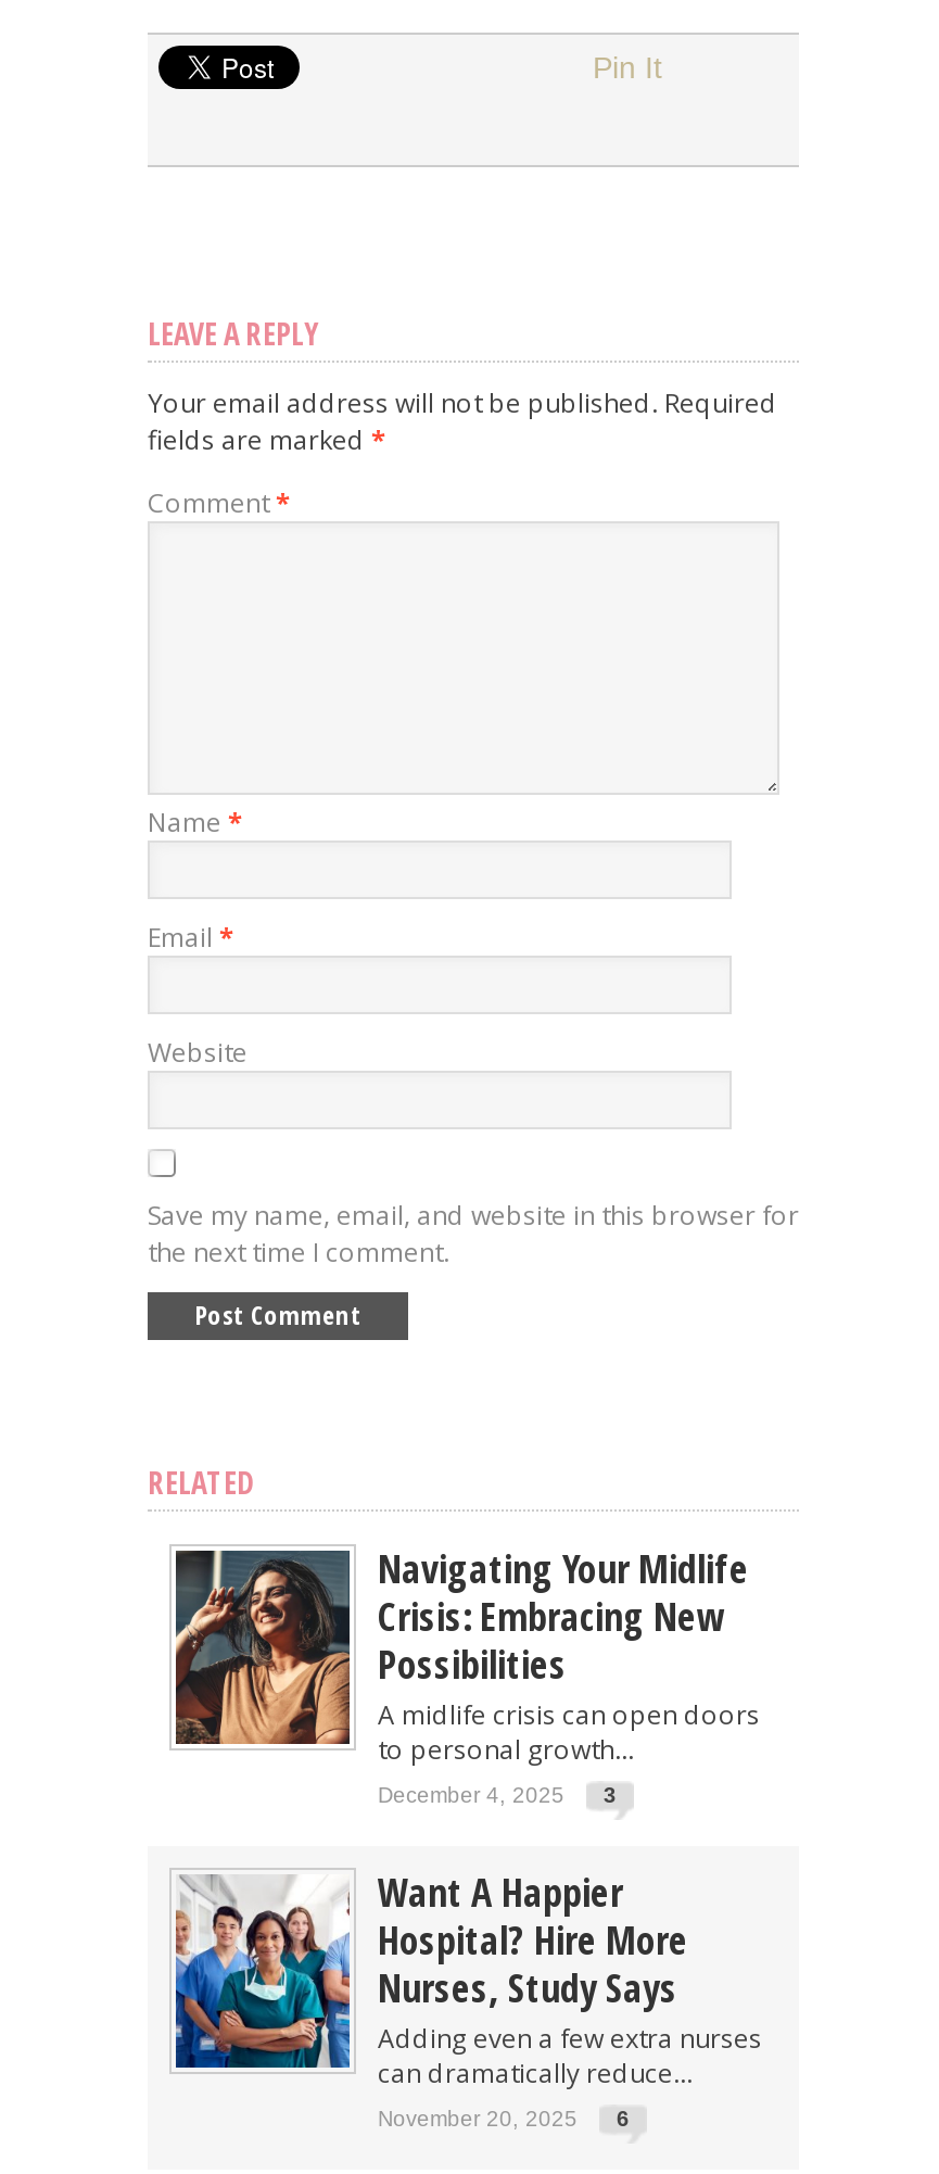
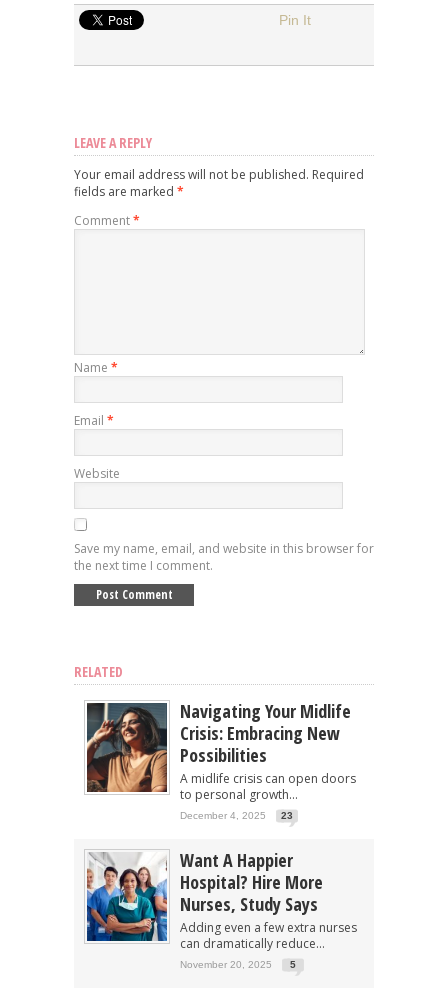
[378,1782,617,1806] December 4, 2025 3 -> [180,810,293,821] December 4, 2025 23
[378,2106,630,2130] November 20, 2025 6 -> [180,959,296,970] November 20, 2025 5

